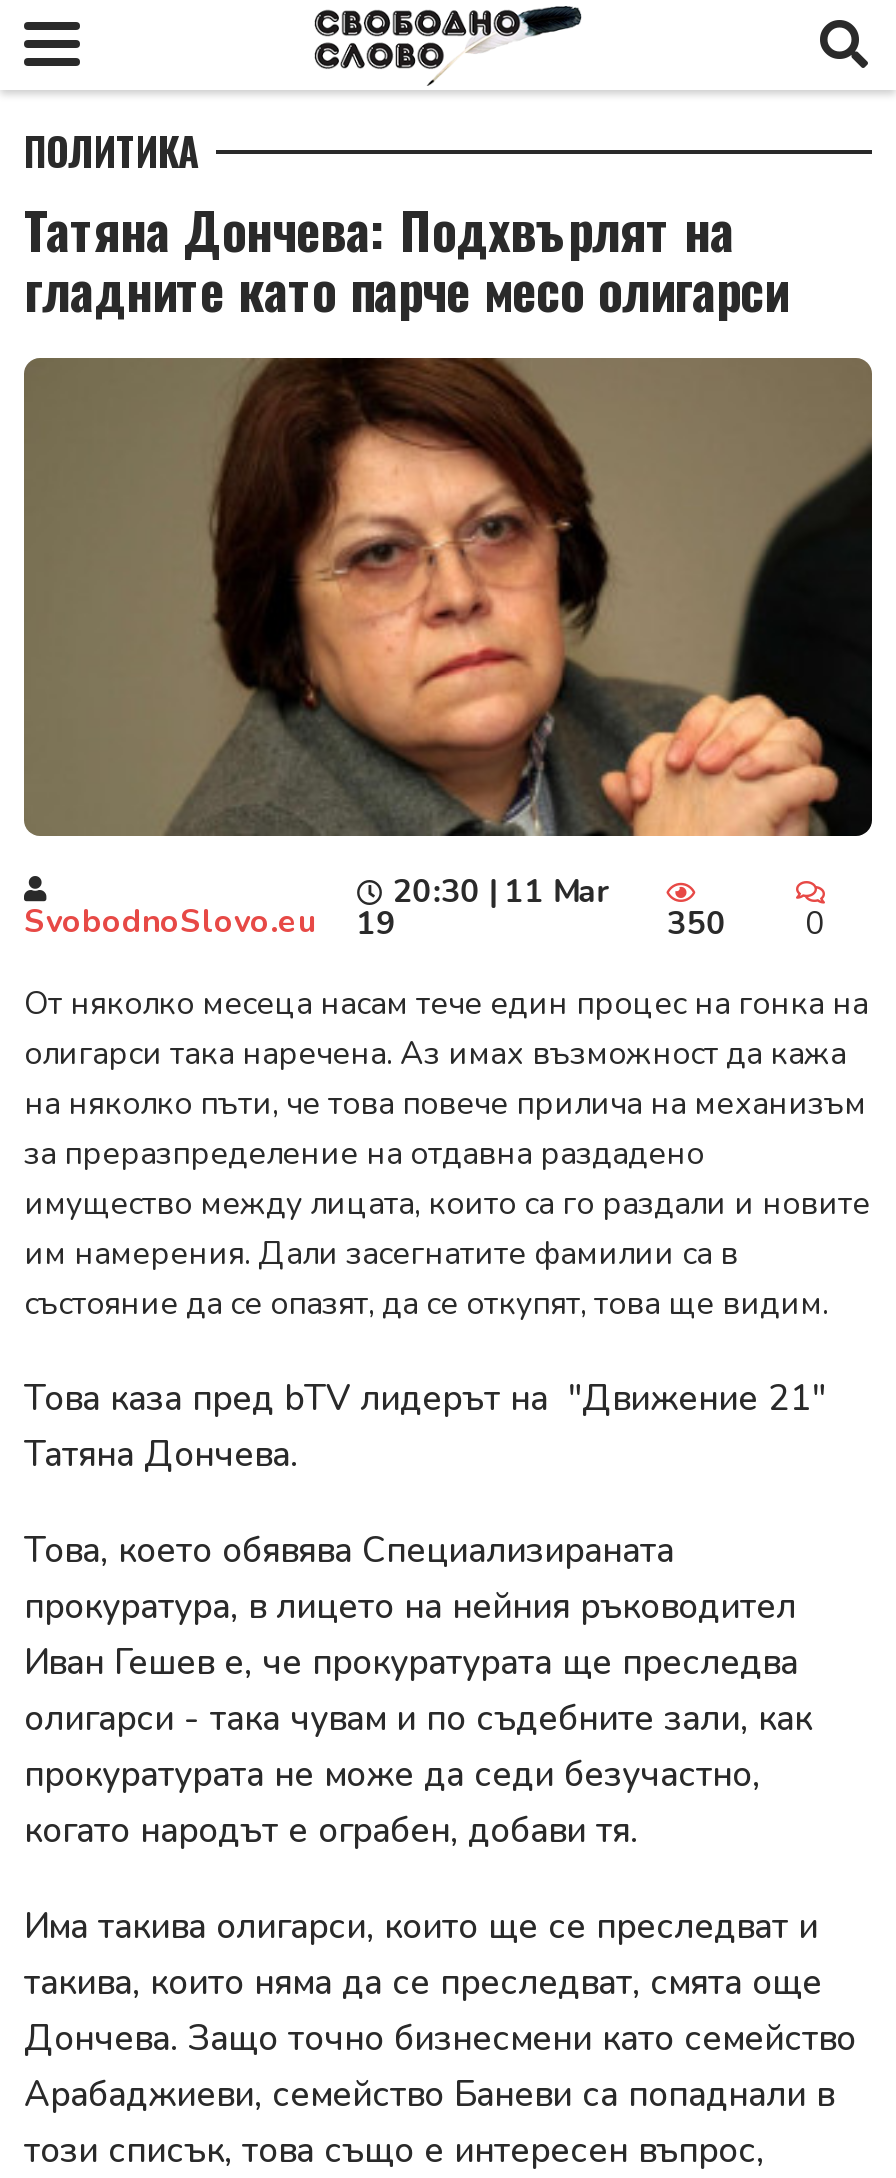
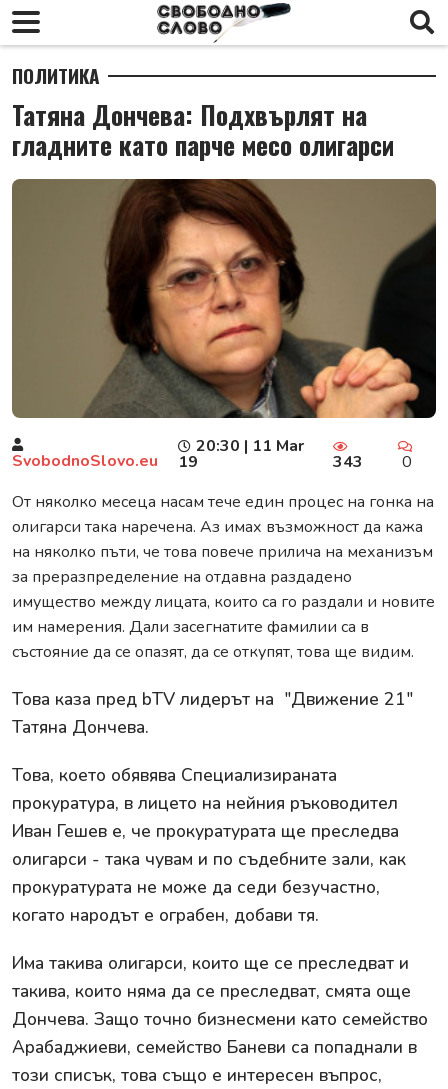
[666,901,825,945] 350 0 -> [333,450,412,472] 343 0

